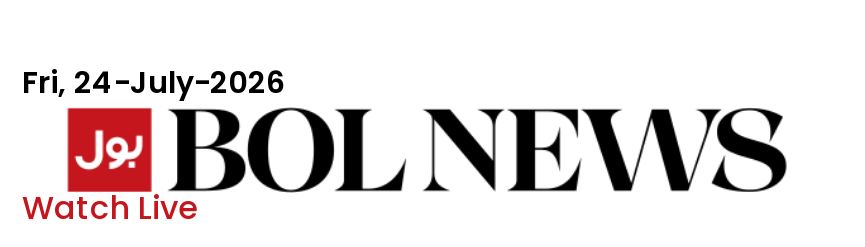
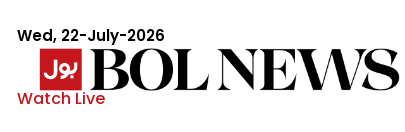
[22,61,286,103] Fri, 24-July-2026 -> [17,25,165,46] Wed, 22-July-2026

